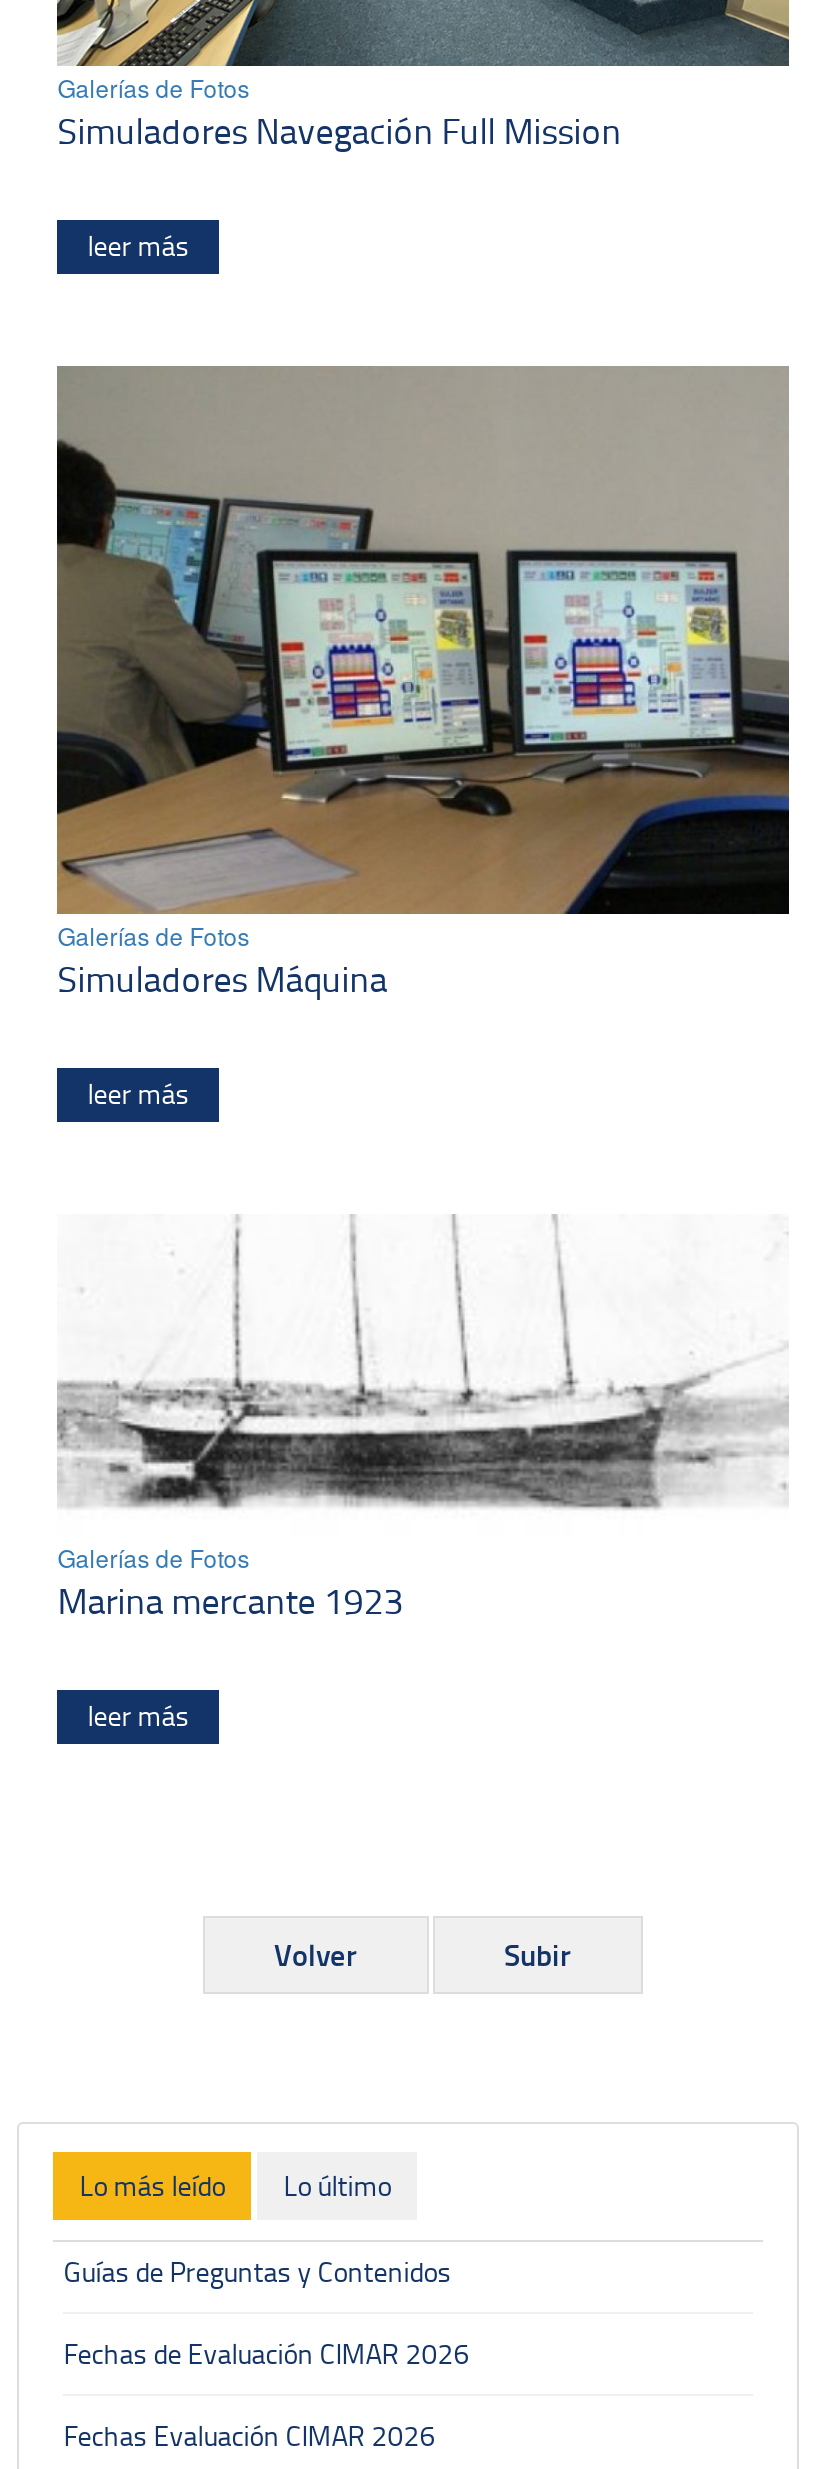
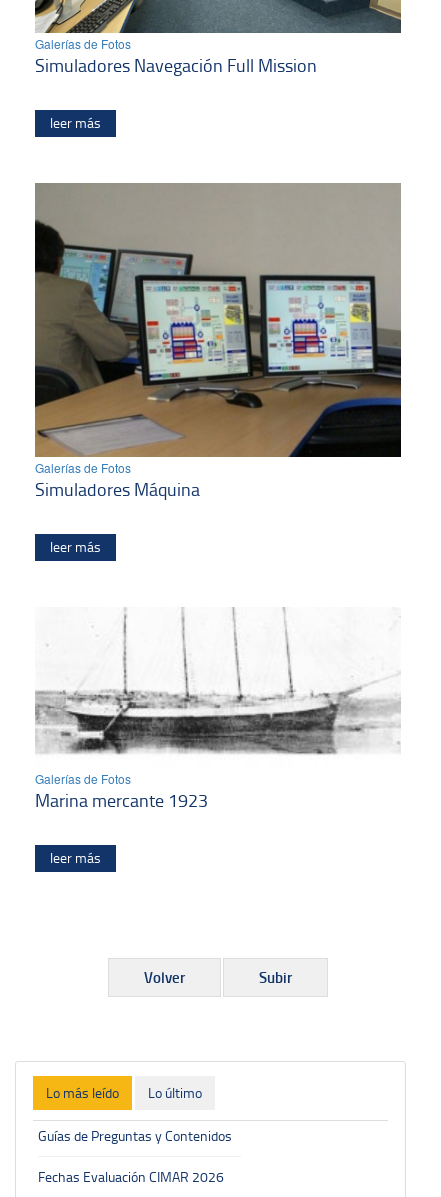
[64,2333,470,2371] Fechas de Evaluación CIMAR 2026 -> none

